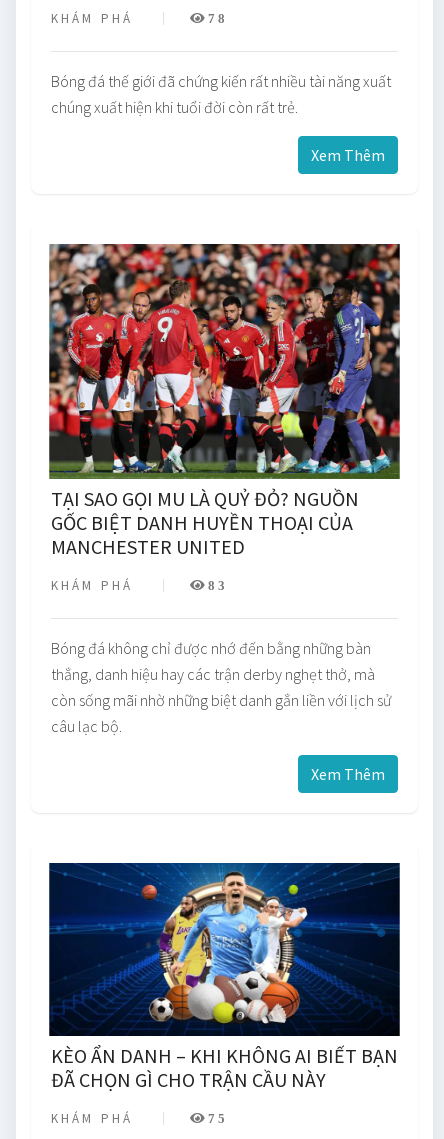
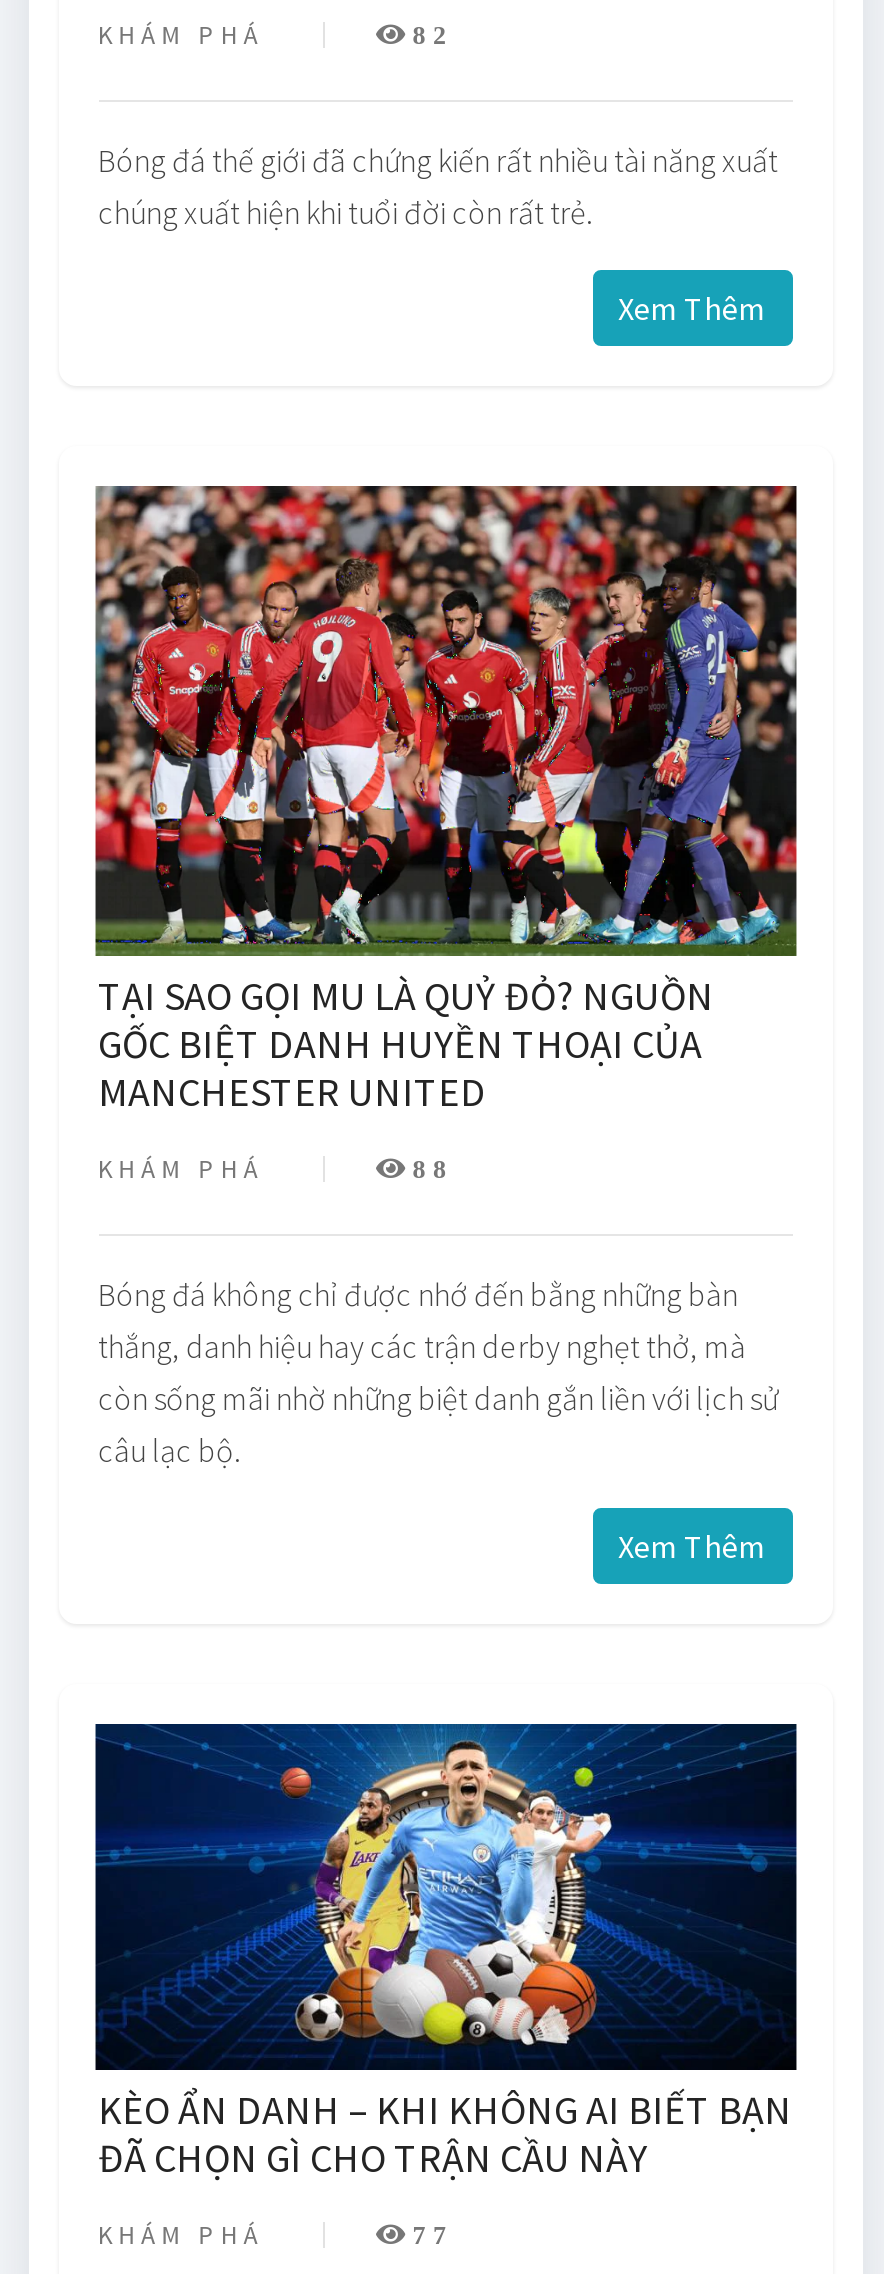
[208,12,228,25] 78 -> [413,22,453,48] 82
[208,579,228,592] 83 -> [413,1156,453,1182] 88
[208,1112,228,1125] 75 -> [413,2223,453,2249] 77

